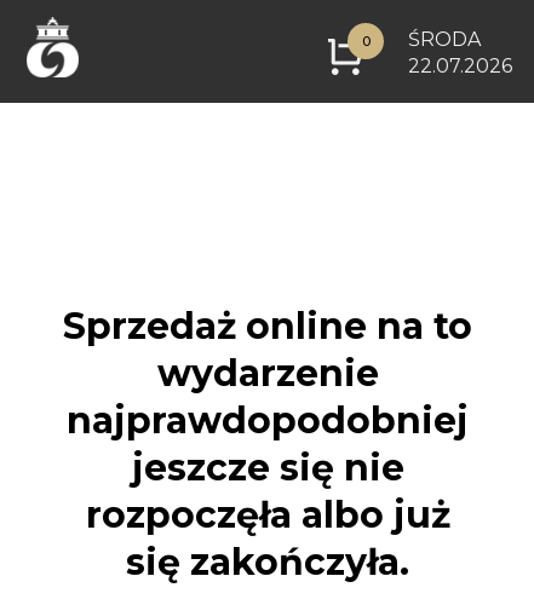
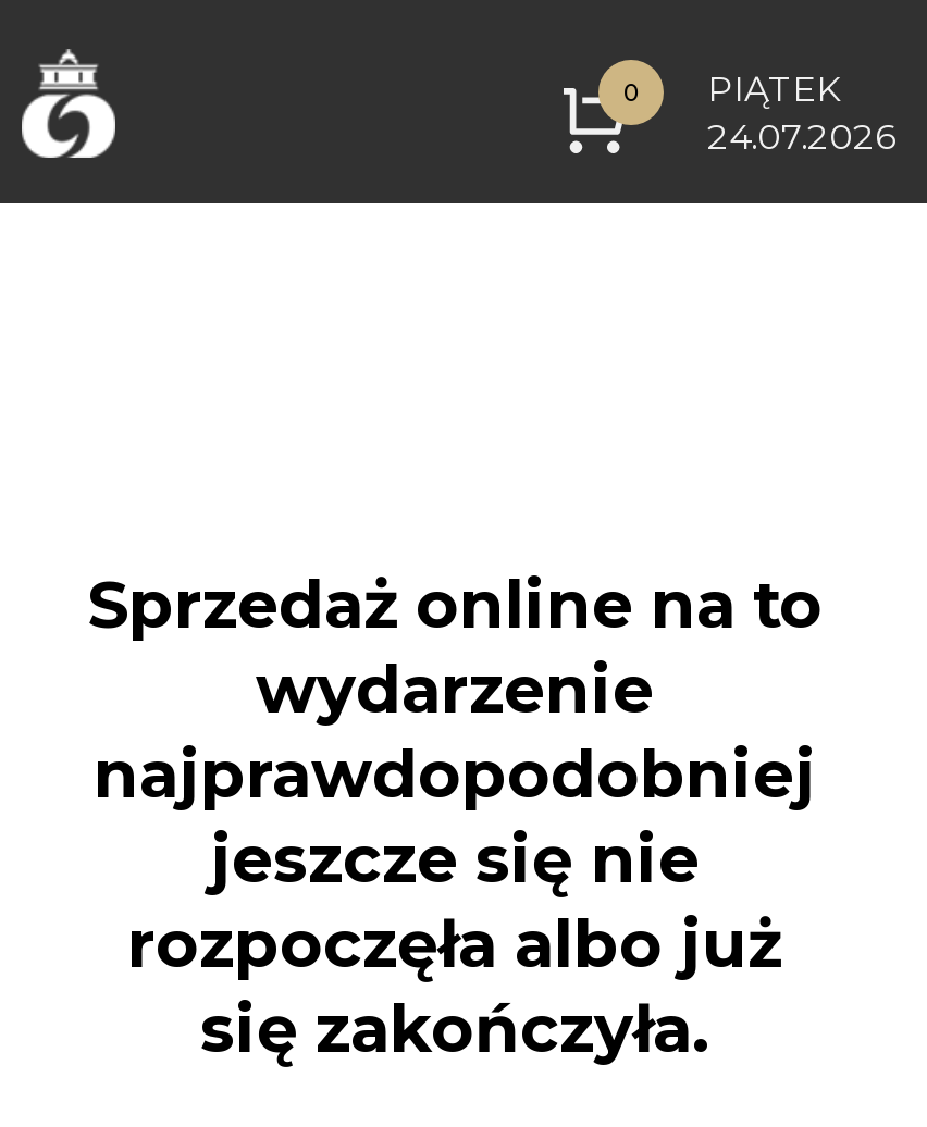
[408,28,512,77] ŚRODA | 22.07.2026 -> [707,69,894,158] PIĄTEK | 24.07.2026

